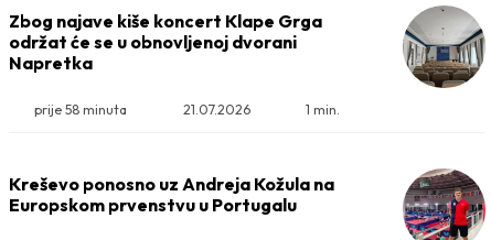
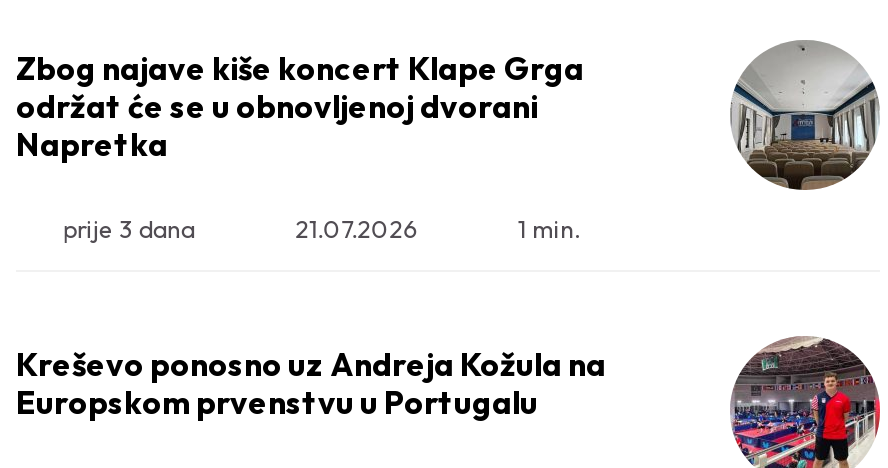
[35,101,131,117] prije 58 minuta -> [63,215,201,245] prije 3 dana

